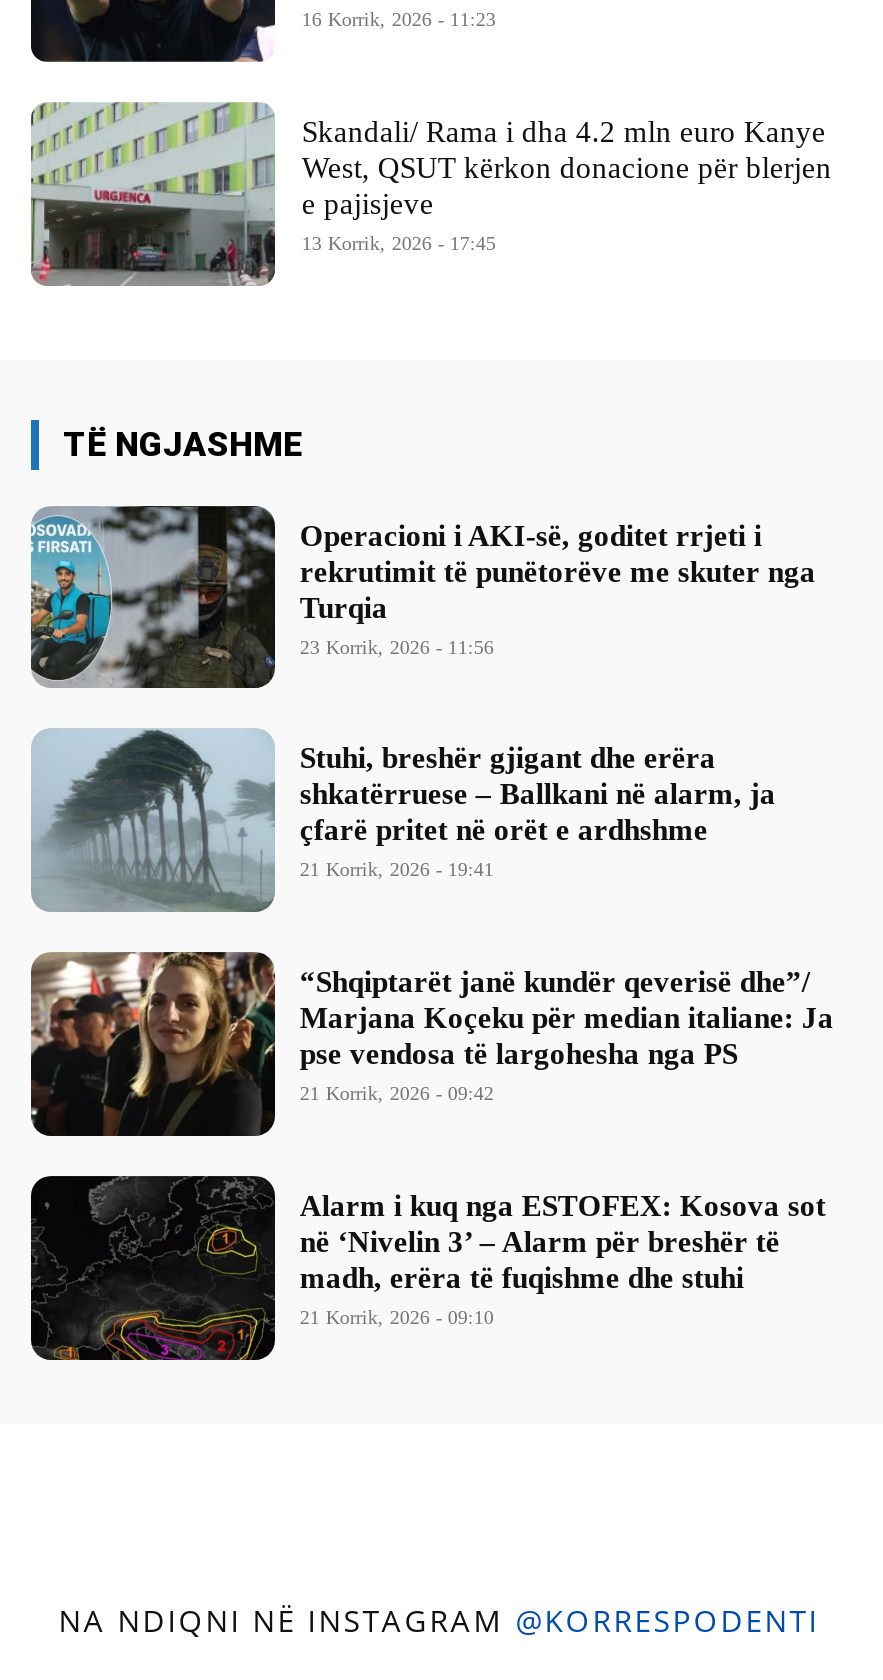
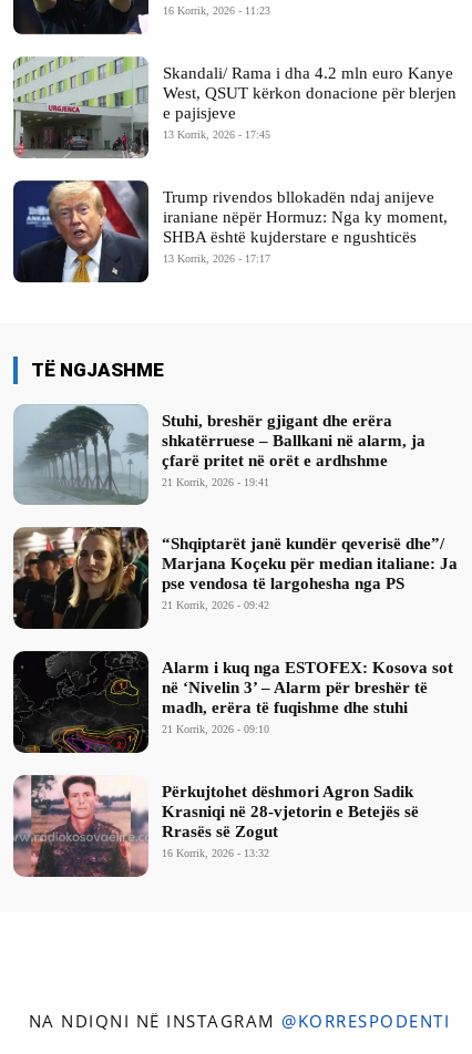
none -> [12,179,448,282] [image] | Trump rivendos bllokadën ndaj anijeve | iraniane nëpër Hormuz: Nga ky moment, | SHBA është kujderstare e ngushticës | 13 Korrik, 2026 - 17:17
[29,504,816,688] [image] | Operacioni i AKI-së, goditet rrjeti i | rekrutimit të punëtorëve me skuter nga | Turqia | 23 Korrik, 2026 - 11:56 -> none
none -> [12,774,419,878] [image] | Përkujtohet dëshmori Agron Sadik | Krasniqi në 28-vjetorin e Betejës së | Rrasës së Zogut | 16 Korrik, 2026 - 13:32

